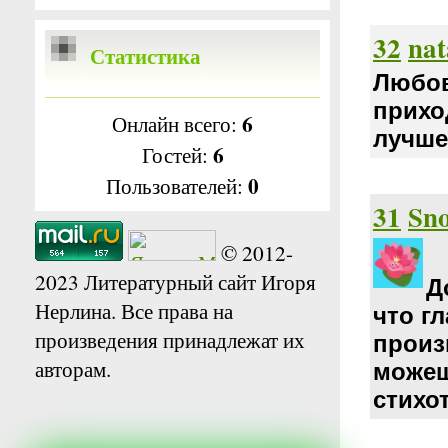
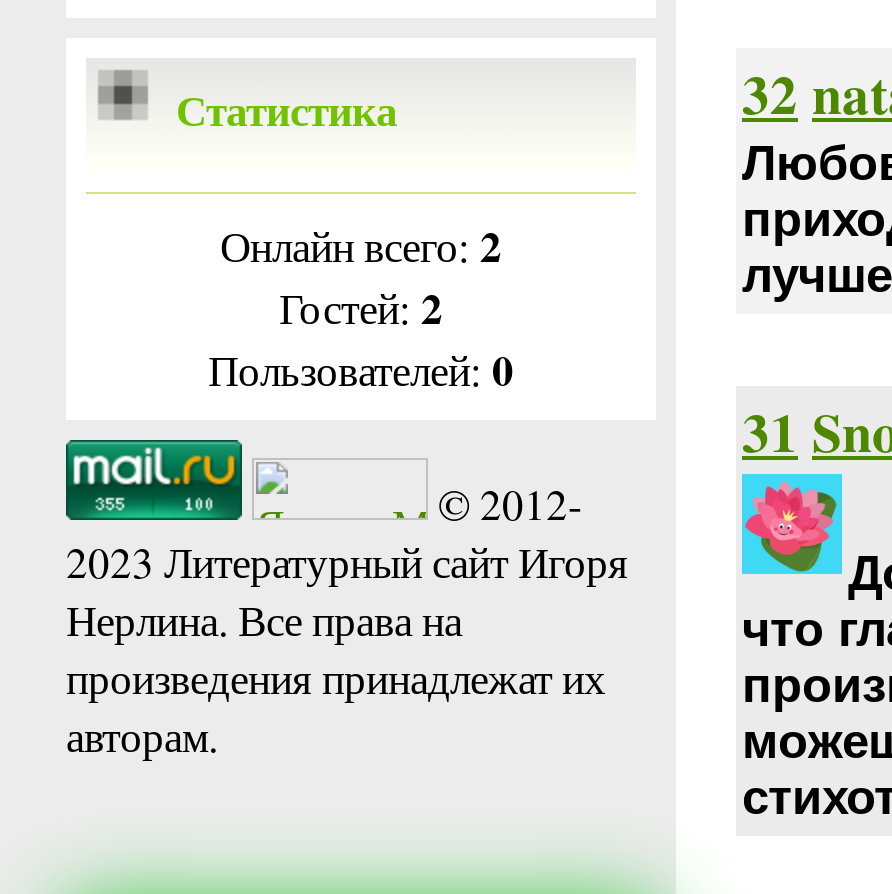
[112,108,253,139] Онлайн всего: 6 -> [220,215,502,277] Онлайн всего: 2
[141,139,223,170] Гостей: 6 -> [279,277,443,339] Гостей: 2

